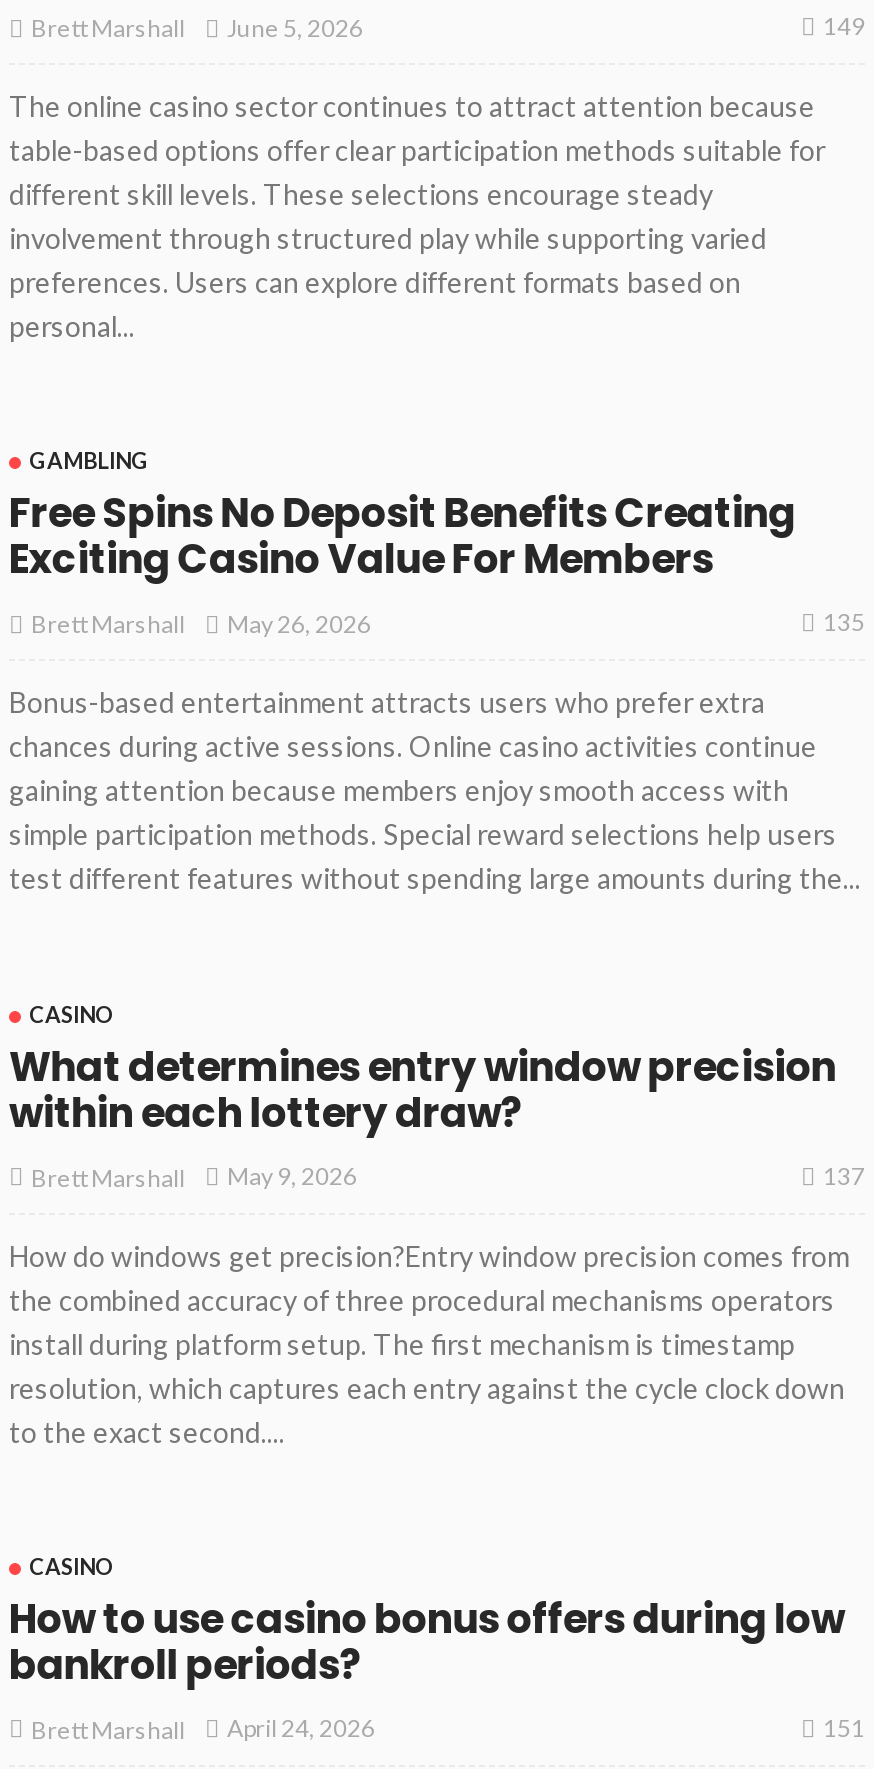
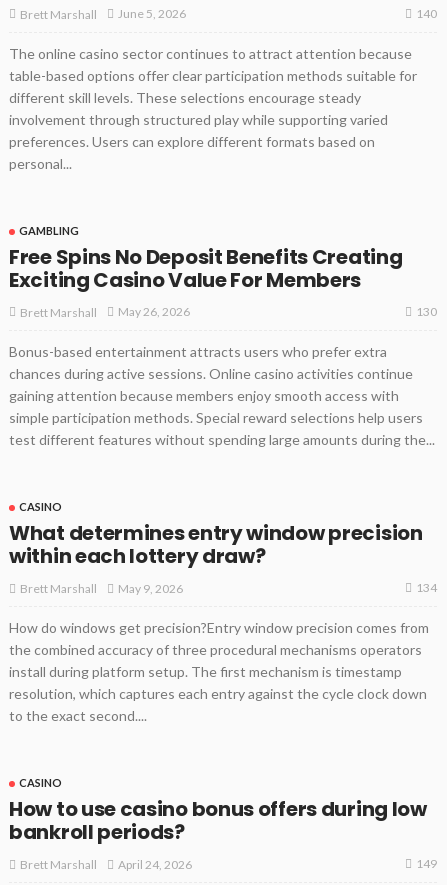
[823,11,865,41] 149 -> [416,6,437,21] 140
[823,608,865,638] 135 -> [416,304,437,319] 130
[823,1160,865,1190] 137 -> [416,580,437,595] 134
[823,1712,865,1742] 151 -> [416,856,437,871] 149

